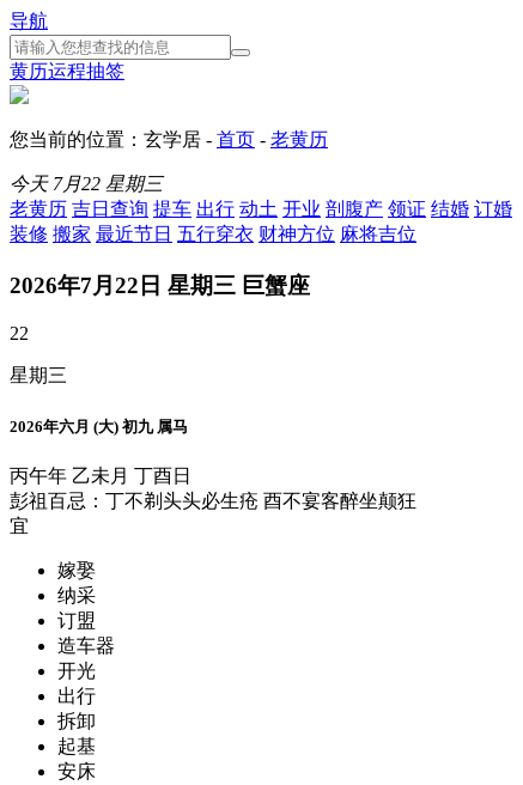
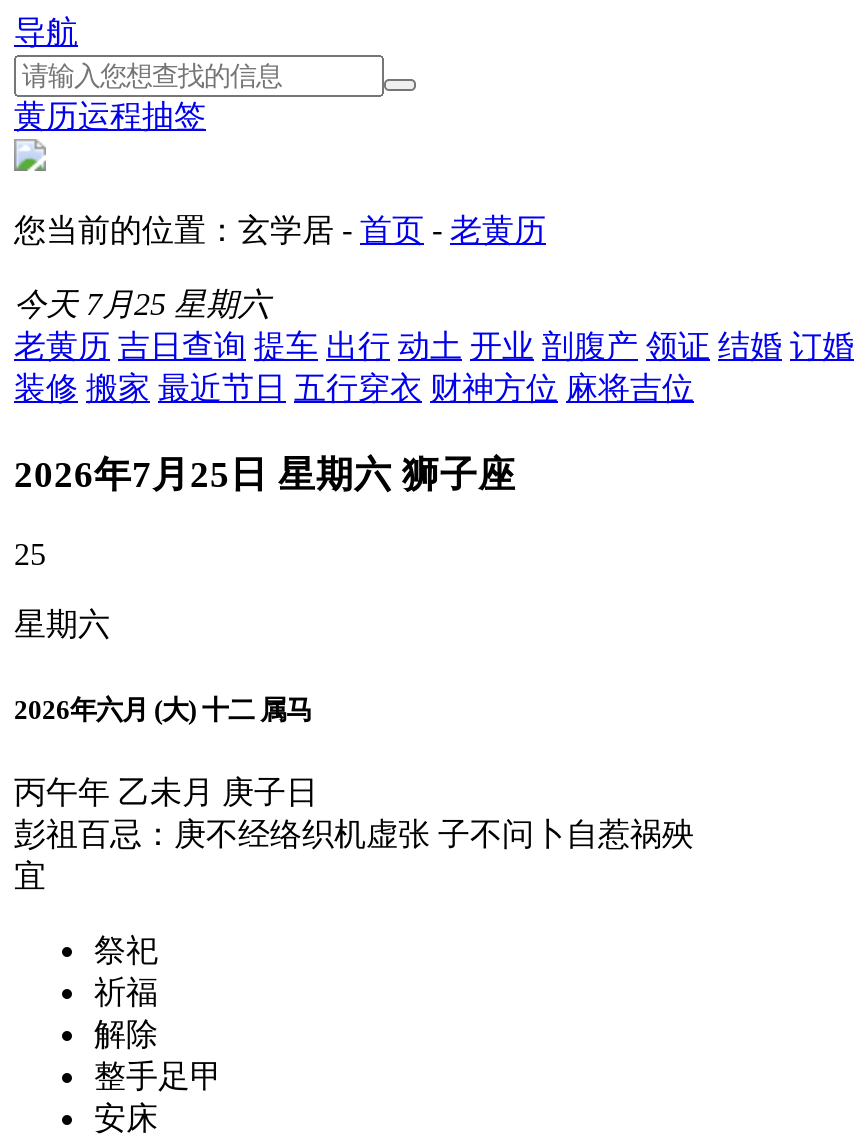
[10,174,163,194] 今天7月22星期三 -> [14,287,270,321] 今天7月25星期六
[10,272,310,298] 2026年7月22日 星期三 巨蟹座 -> [14,452,516,494] 2026年7月25日 星期六 狮子座
[10,324,29,344] 22 -> [14,538,46,572] 25
[10,365,67,386] 星期三 -> [14,608,110,642] 星期六
[10,417,188,435] 2026年六月 (大) 初九 属马 -> [14,694,312,724] 2026年六月 (大) 十二 属马
[10,465,191,486] 丙午年 乙未月 丁酉日 -> [14,775,318,809] 丙午年 乙未月 庚子日
[10,490,416,511] 彭祖百忌：丁不剃头头必生疮 酉不宴客醉坐颠狂 -> [14,817,694,851] 彭祖百忌：庚不经络织机虚张 子不问卜自惹祸殃
[57,560,115,756] 嫁娶 | 纳采 | 订盟 | 造车器 | 开光 | 出行 | 拆卸 | 起基 -> [94,933,222,1093] 祭祀 | 祈福 | 解除 | 整手足甲

